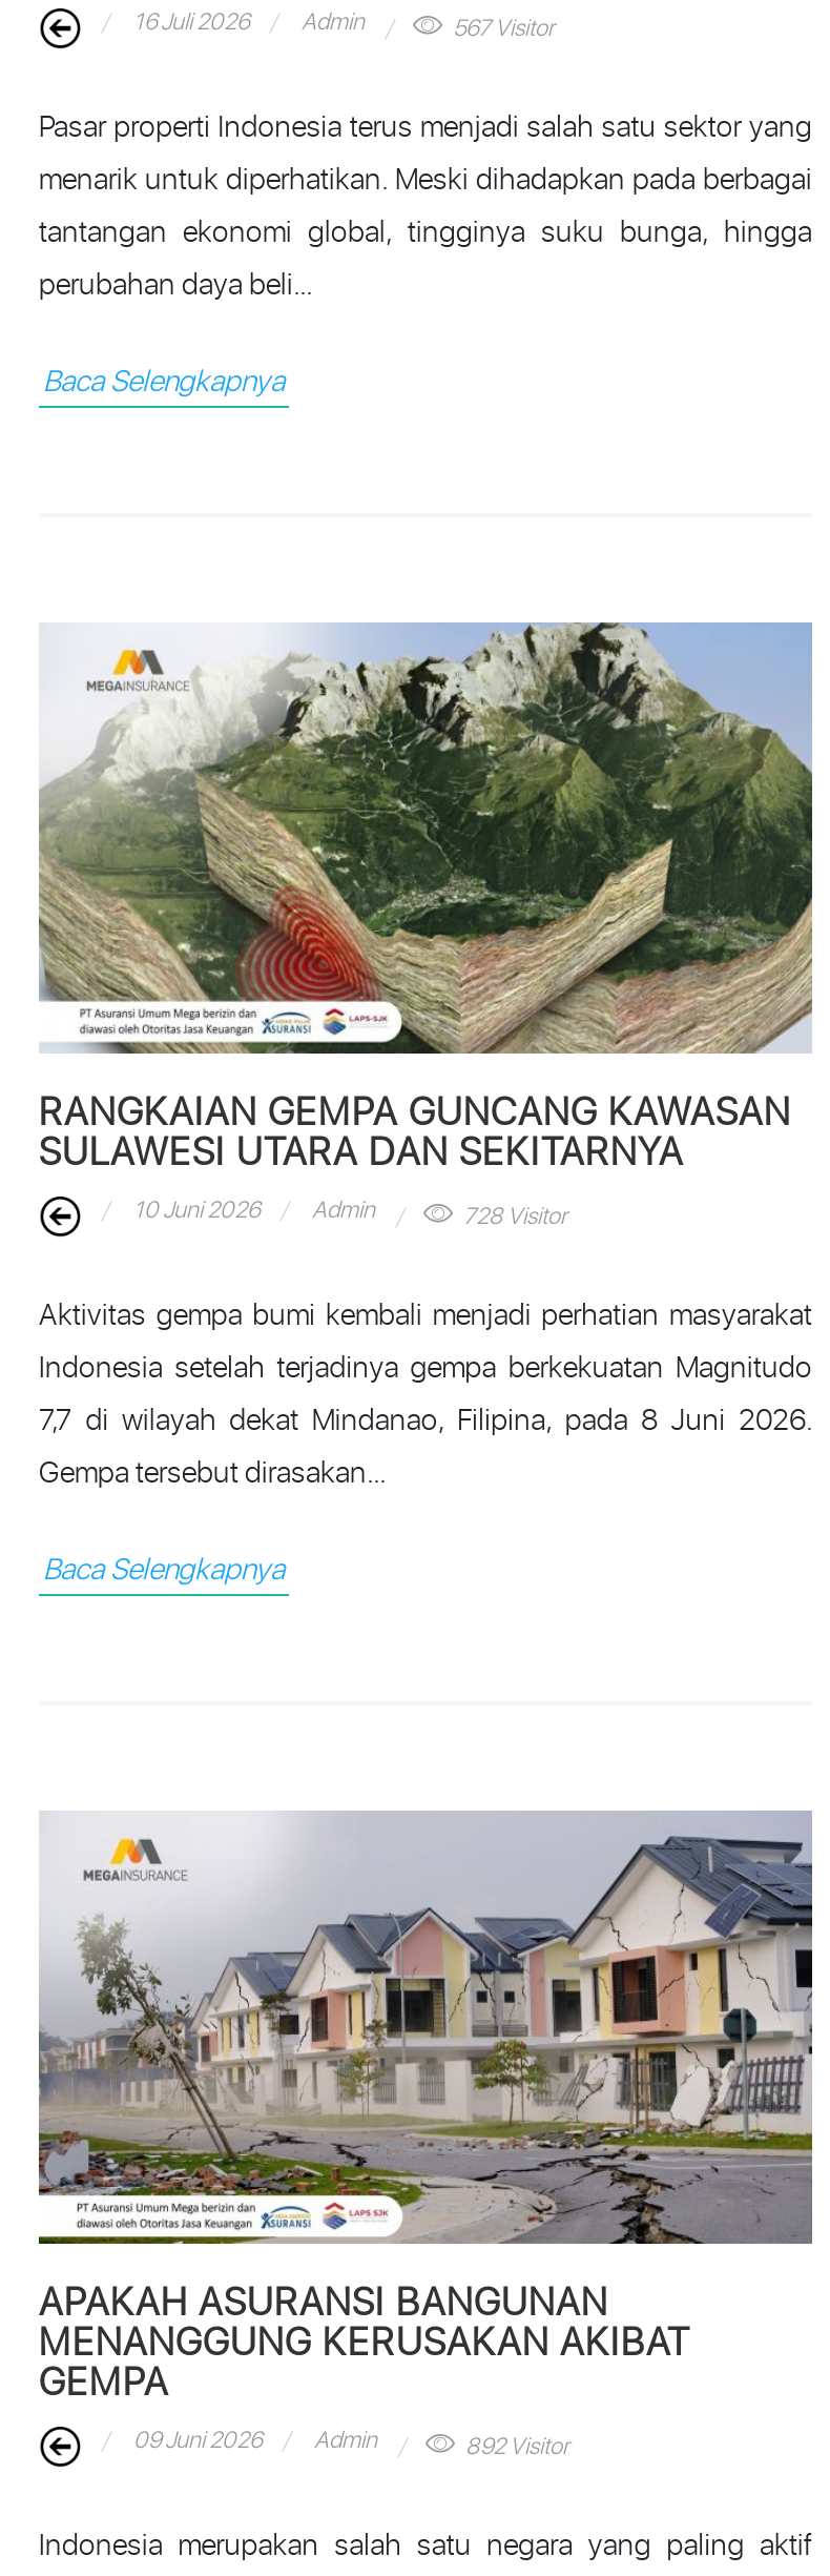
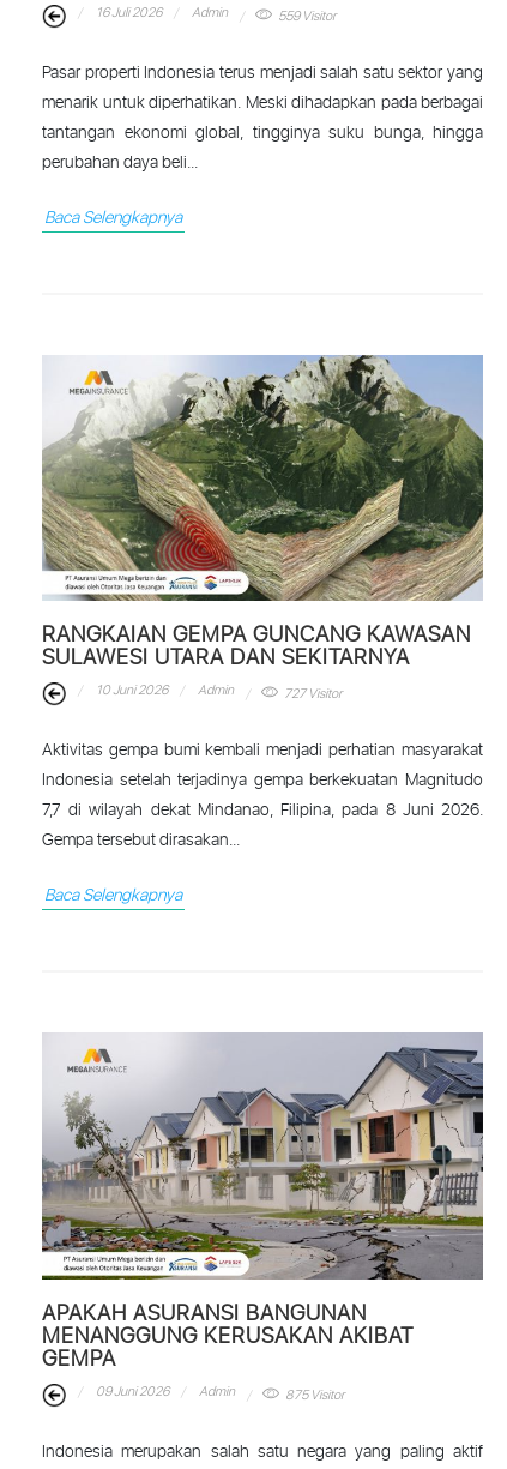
[449,13,554,46] 567 Visitor -> [276,7,336,27] 559 Visitor
[459,1202,566,1235] 728 Visitor -> [282,685,342,704] 727 Visitor
[461,2431,568,2465] 892 Visitor -> [283,1386,344,1406] 875 Visitor

